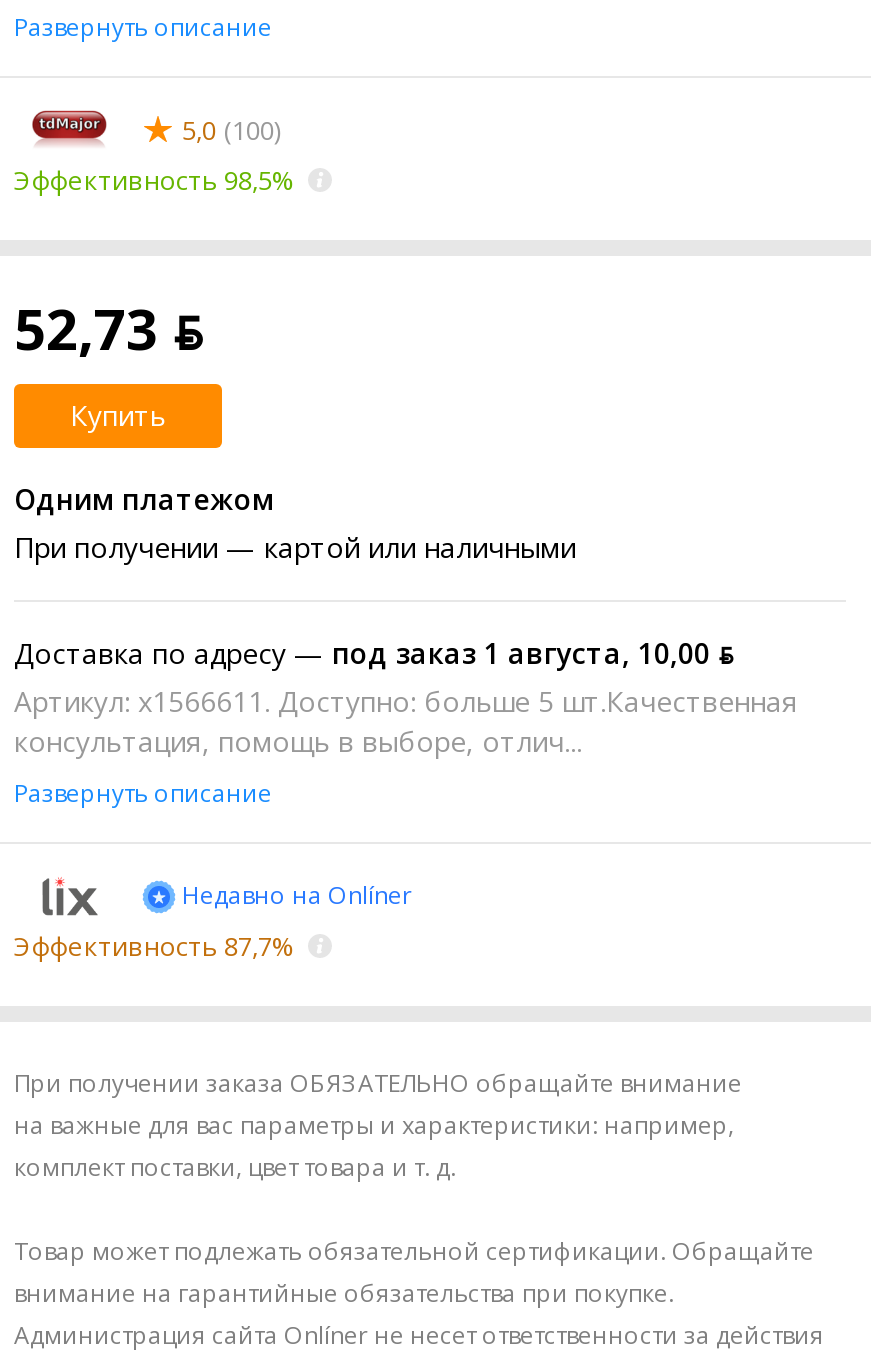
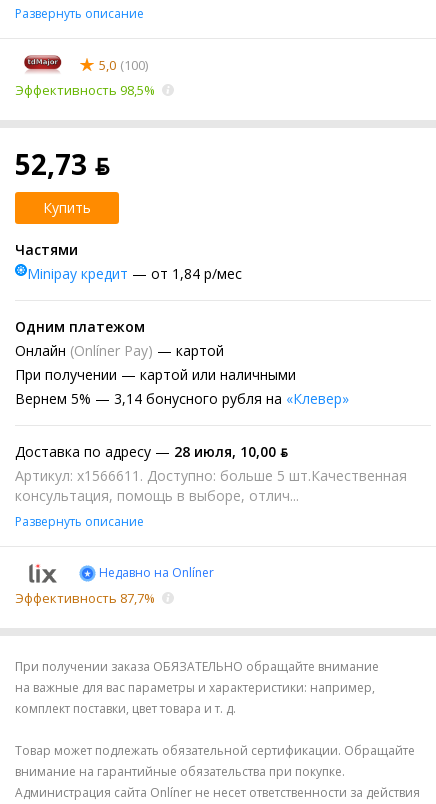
none -> [15,240,242,283] Частями | Minipay кредит — от 1,84 р/мес
none -> [15,341,224,360] Онлайн (Onlíner Pay) — картой
[14,634,734,672] Доставка по адресу — под заказ 1 августа, 10,00 ƃ -> [15,389,349,461] Вернем 5% — 3,14 бонусного рубля на «Клевер» | Доставка по адресу — 28 июля, 10,00 ƃ

